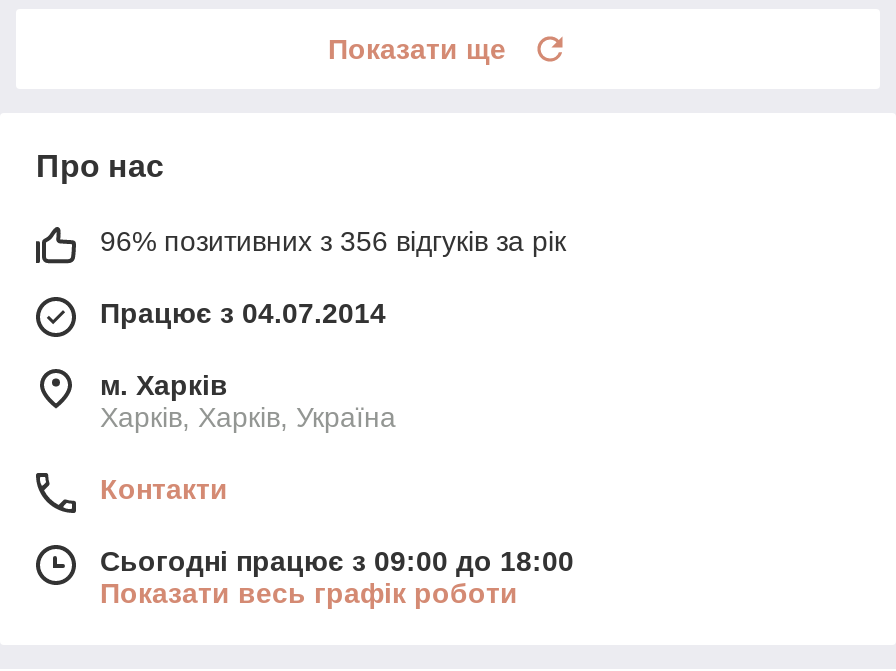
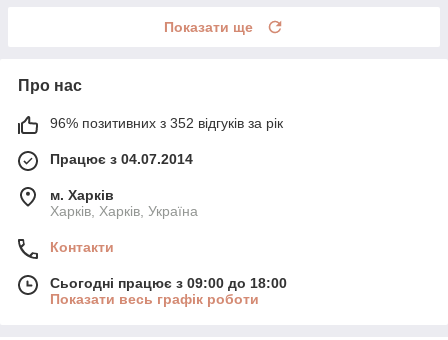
[100,225,566,257] 96% позитивних з 356 відгуків за рік -> [50,115,283,131] 96% позитивних з 352 відгуків за рік

